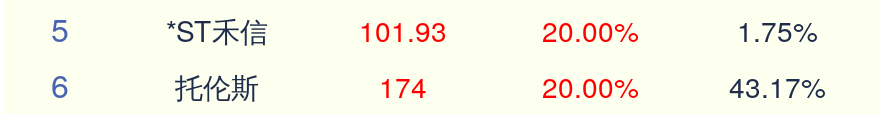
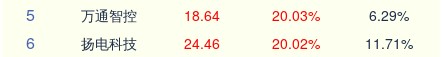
[166,10,817,50] *ST禾信 | 101.93 | 20.00% | 1.75% -> [81,5,409,25] 万通智控 | 18.64 | 20.03% | 6.29%
[175,66,825,106] 托伦斯 | 174 | 20.00% | 43.17% -> [81,33,413,53] 扬电科技 | 24.46 | 20.02% | 11.71%

